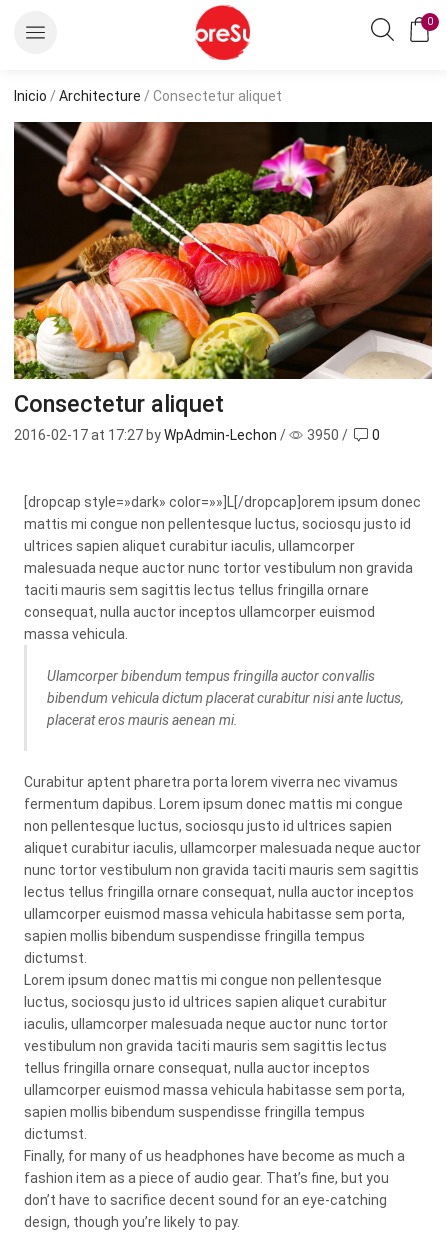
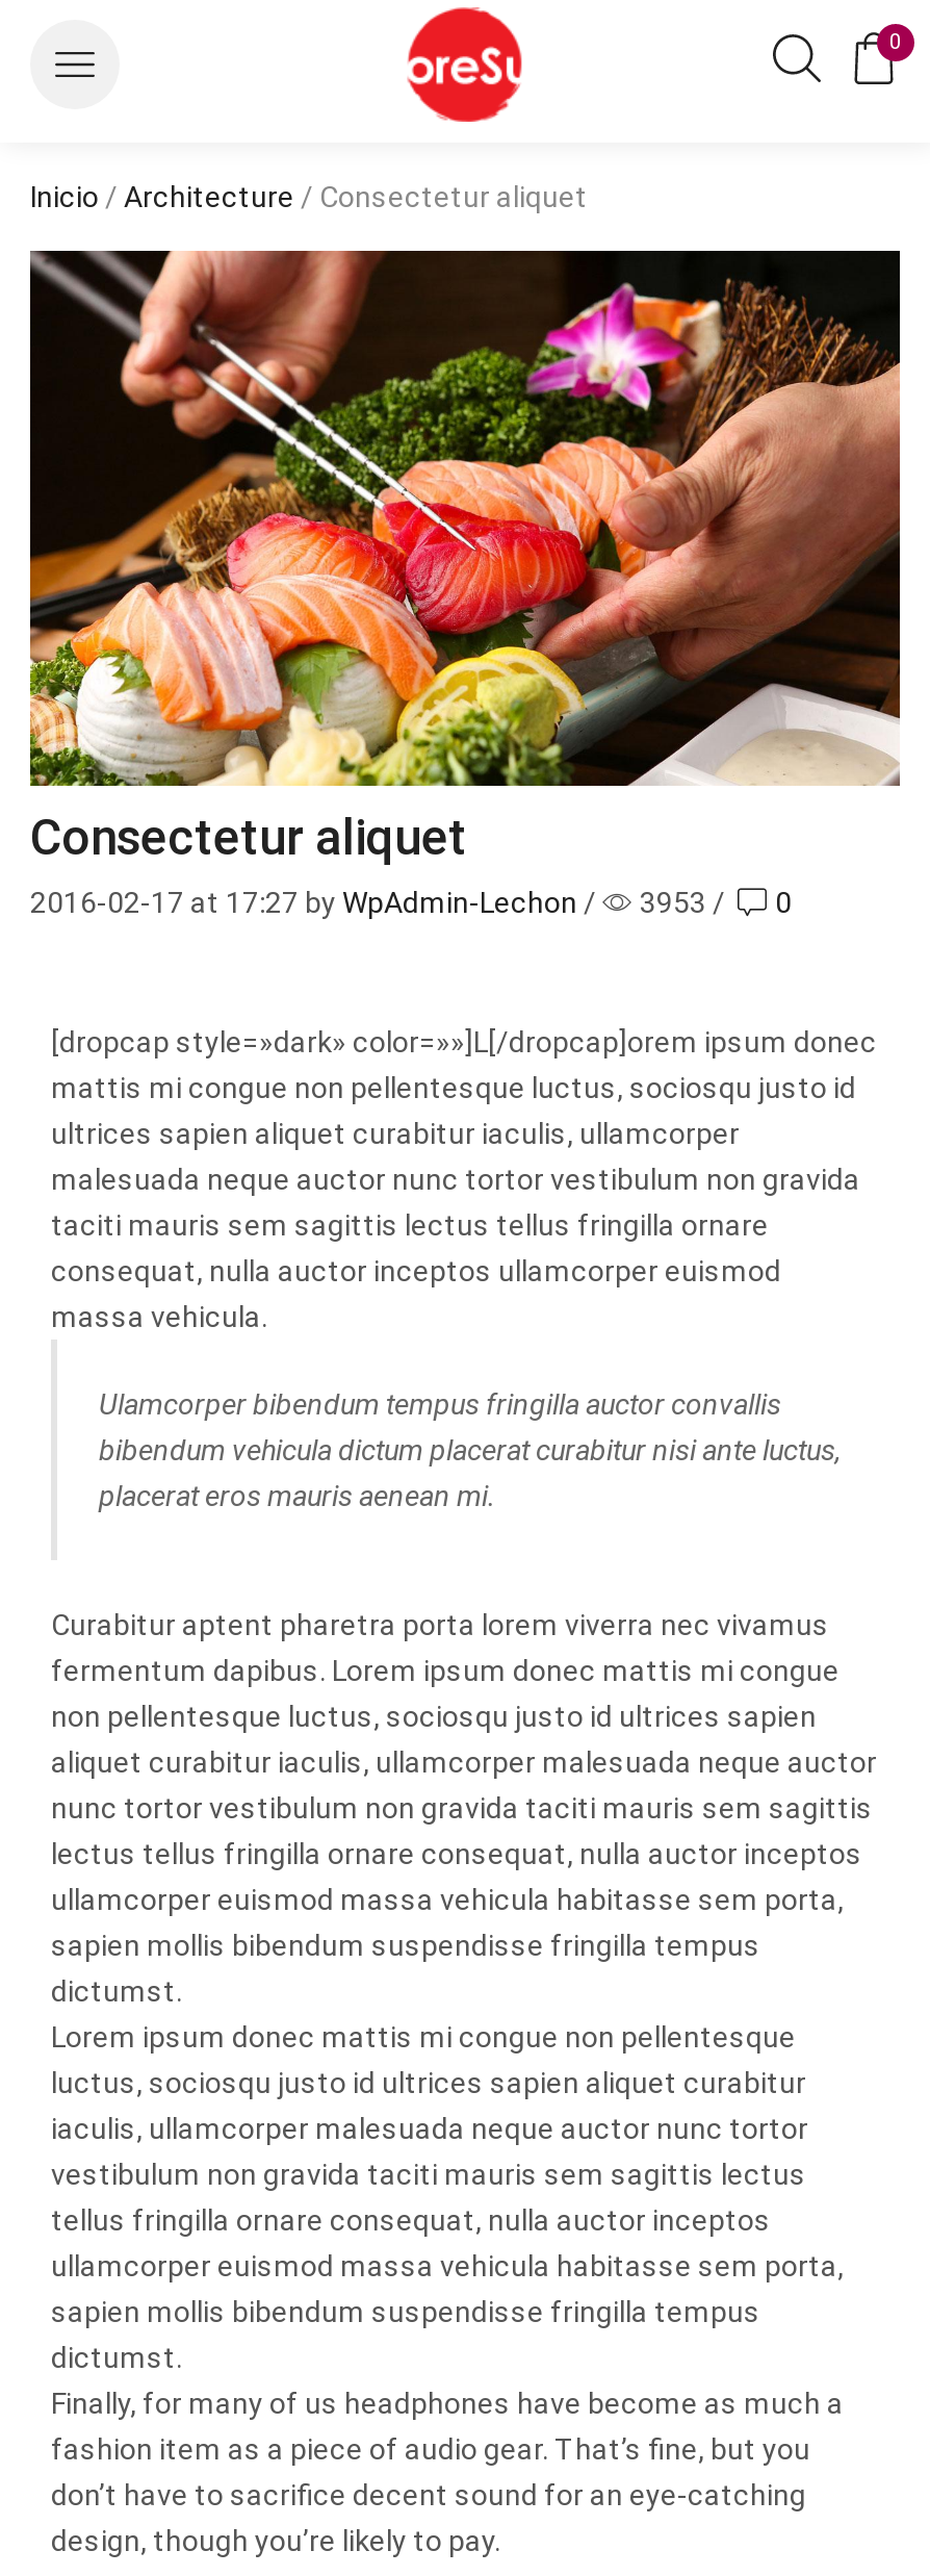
[14,427,380,443] 2016-02-17 at 17:27 by WpAdmin-Lechon / 3950 / 0 -> [30,886,792,919] 2016-02-17 at 17:27 by WpAdmin-Lechon / 3953 / 0

